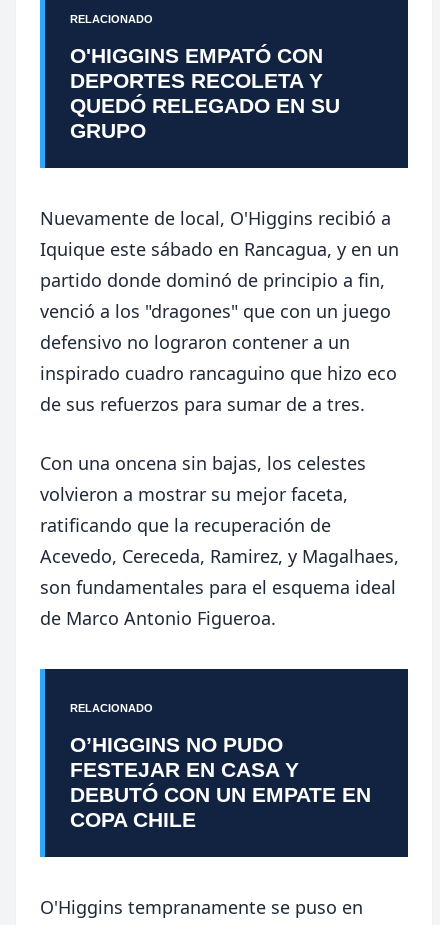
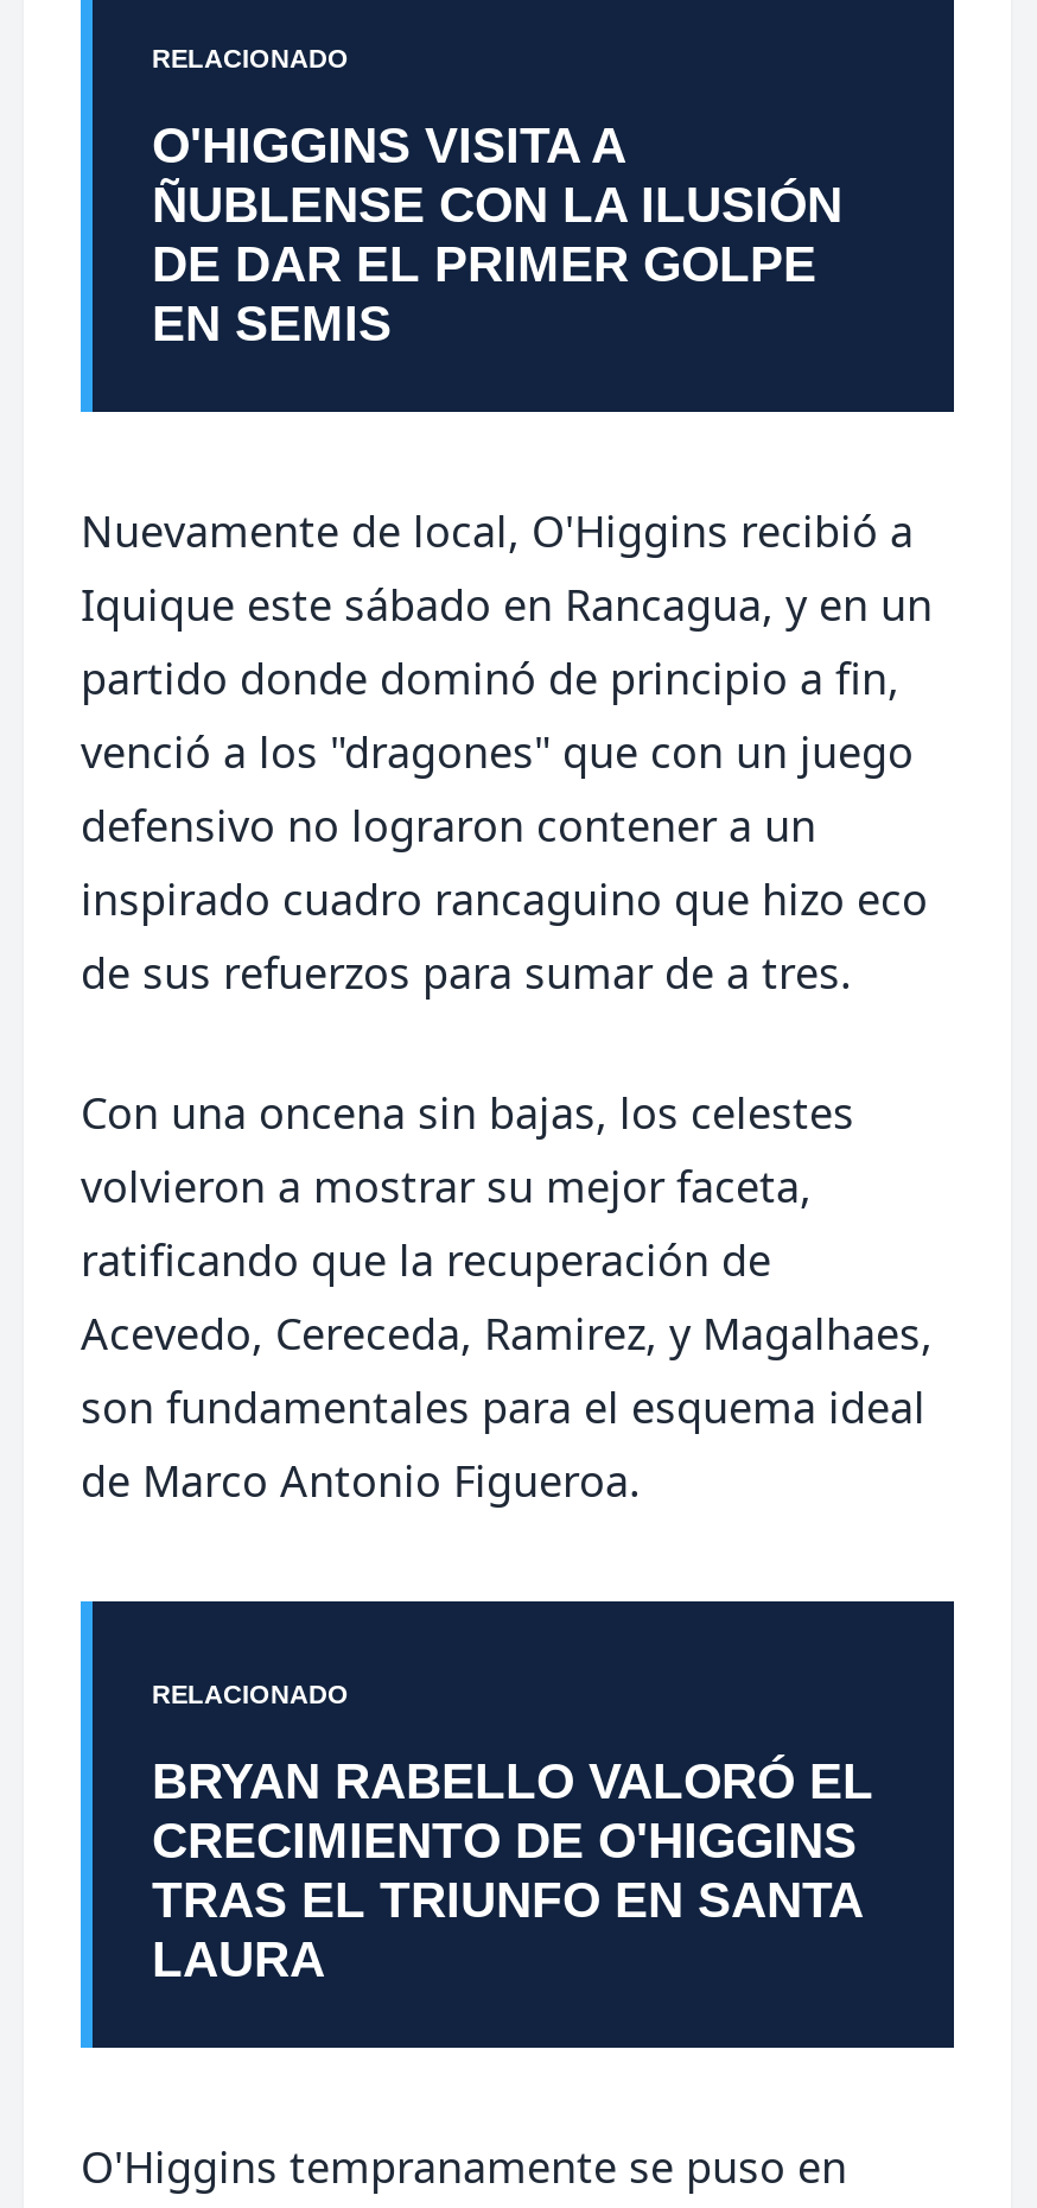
[70,44,340,142] O'HIGGINS EMPATÓ CON | DEPORTES RECOLETA Y | QUEDÓ RELEGADO EN SU | GRUPO -> [152,118,842,351] O'HIGGINS VISITA A | ÑUBLENSE CON LA ILUSIÓN | DE DAR EL PRIMER GOLPE | EN SEMIS
[70,733,371,831] O’HIGGINS NO PUDO | FESTEJAR EN CASA Y | DEBUTÓ CON UN EMPATE EN | COPA CHILE -> [152,1754,873,1987] BRYAN RABELLO VALORÓ EL | CRECIMIENTO DE O'HIGGINS | TRAS EL TRIUNFO EN SANTA | LAURA

